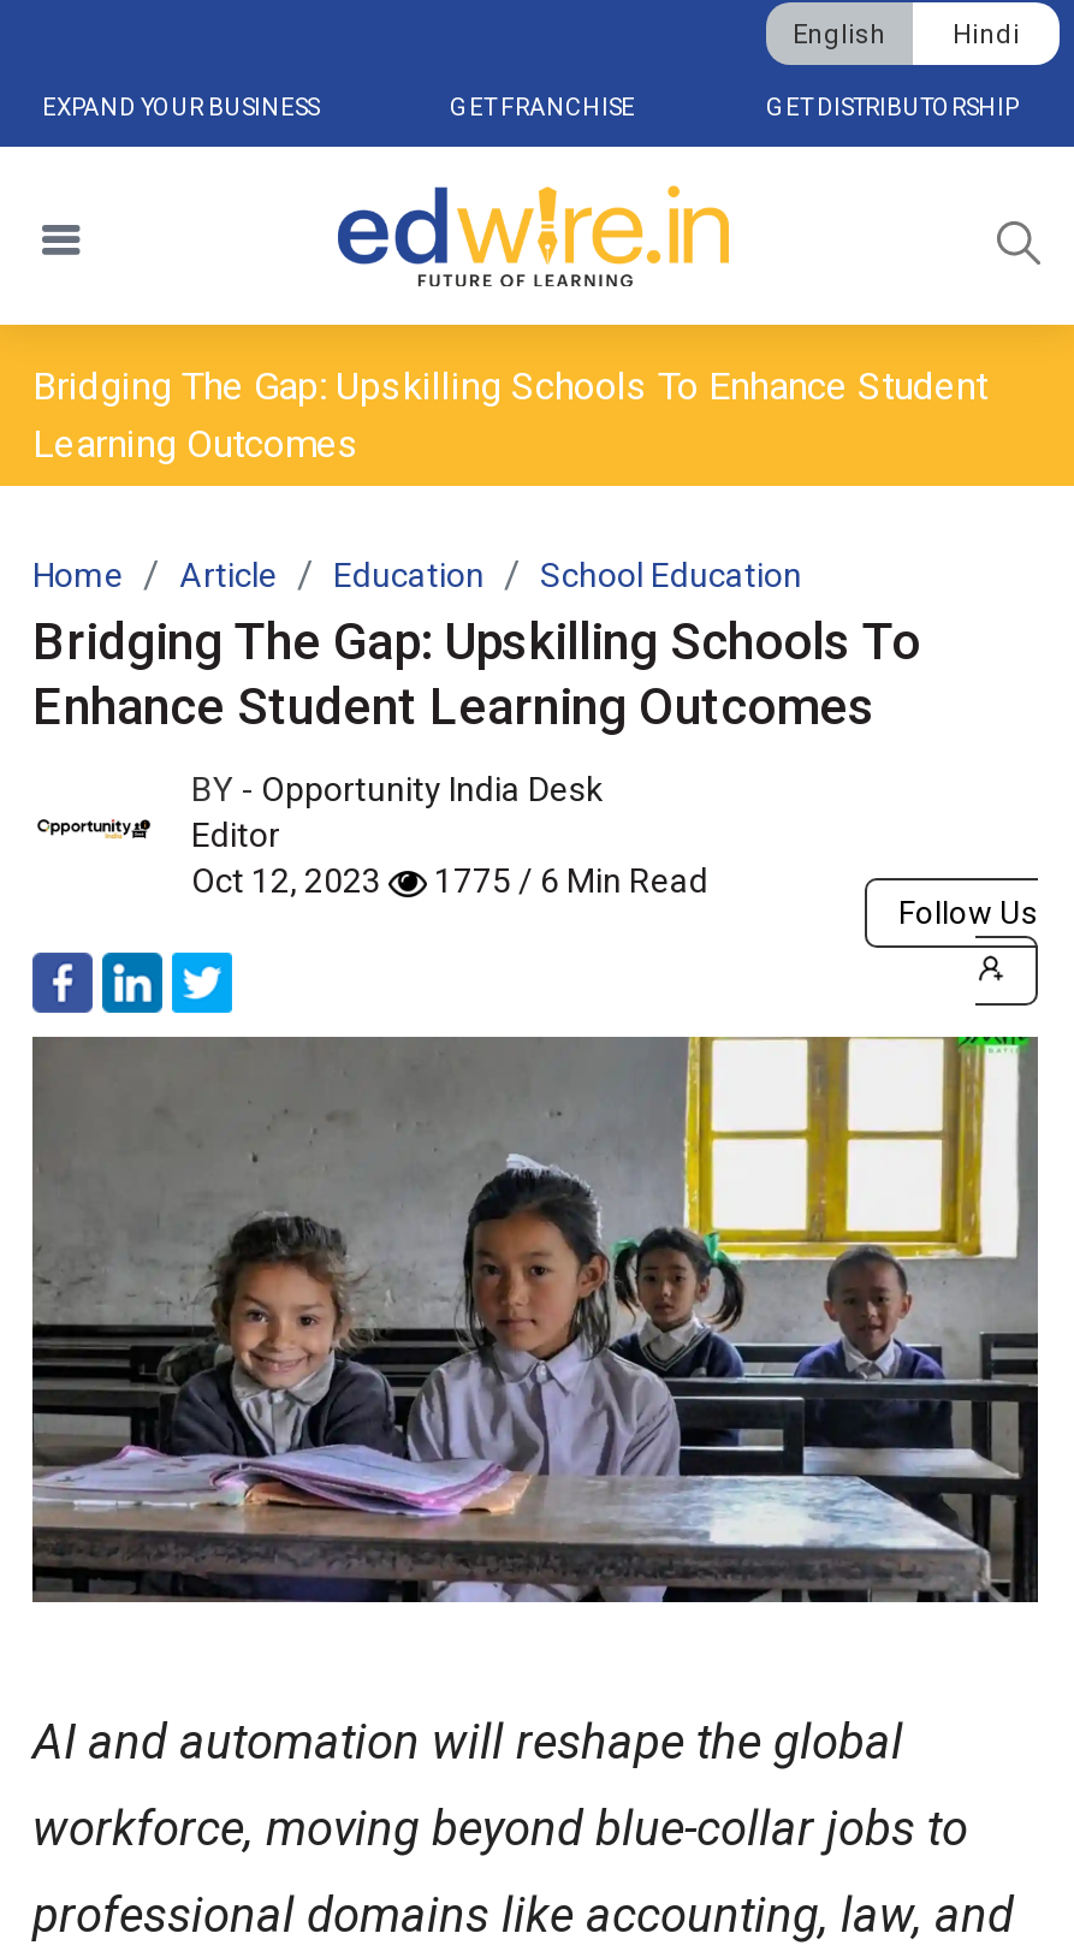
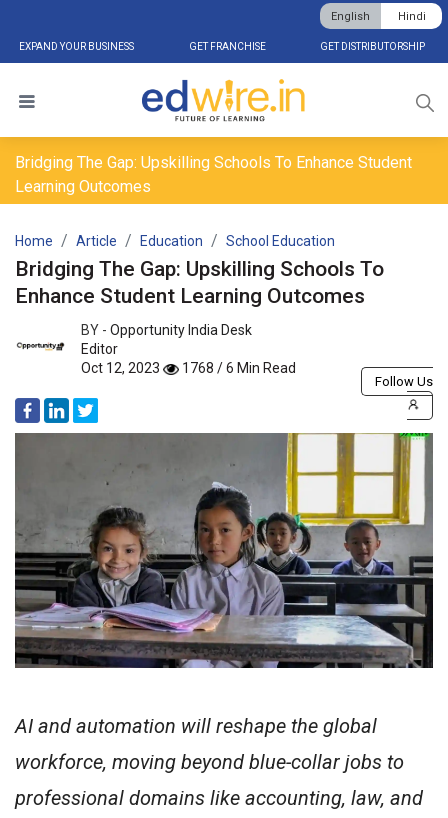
[191,861,708,900] Oct 12, 2023 1775 / 6 Min Read -> [81,360,296,376] Oct 12, 2023 1768 / 6 Min Read

